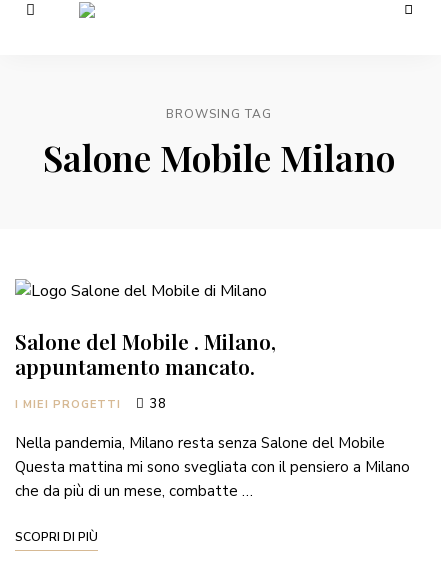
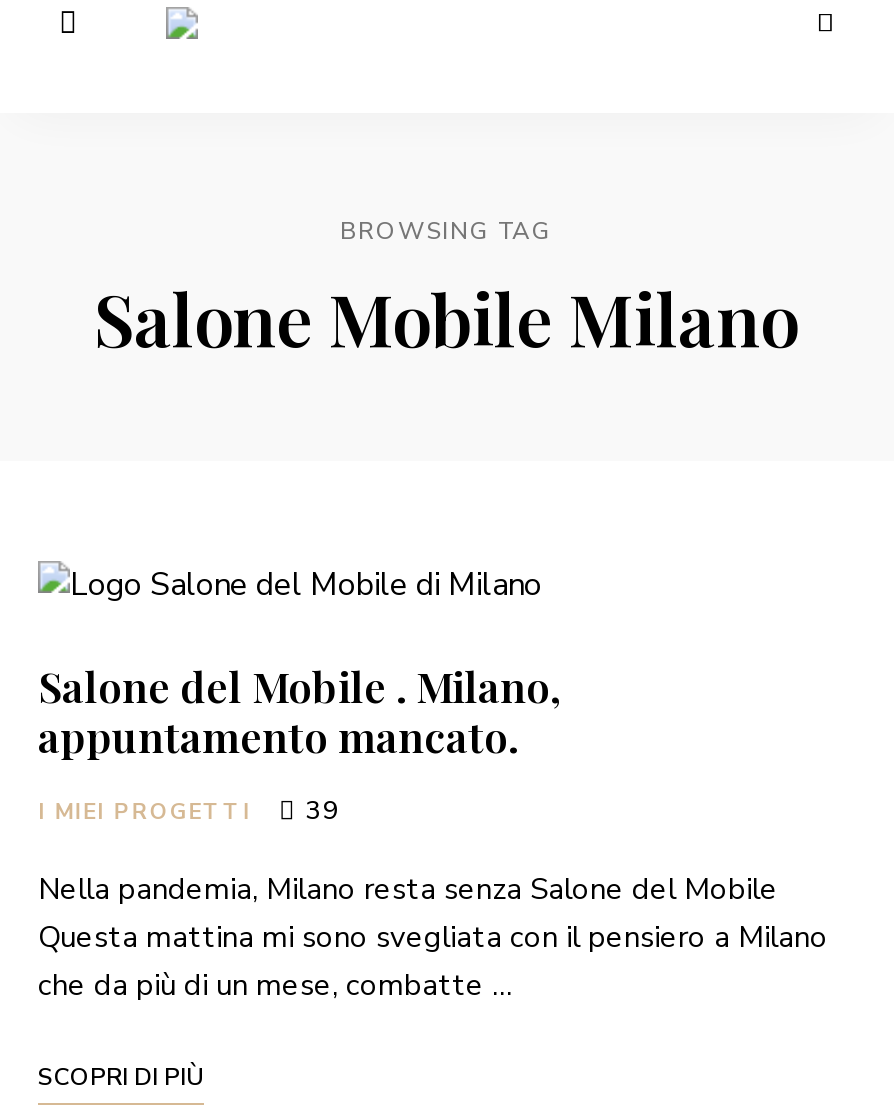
[15,395,166,413] I MIEI PROGETTI 38 -> [38,793,341,829] I MIEI PROGETTI 39

